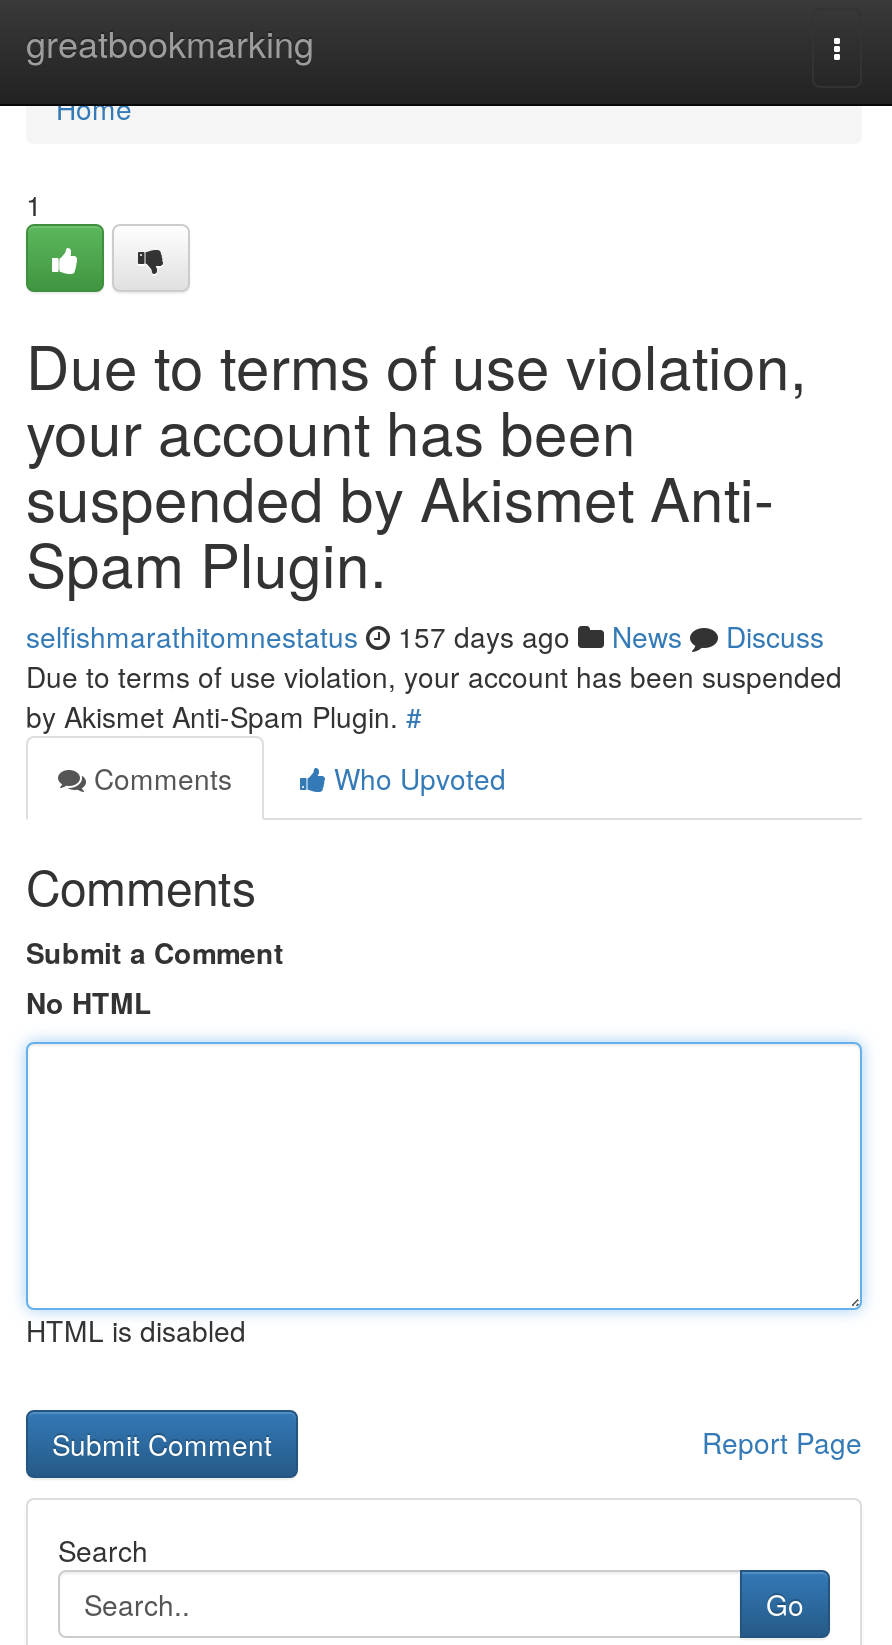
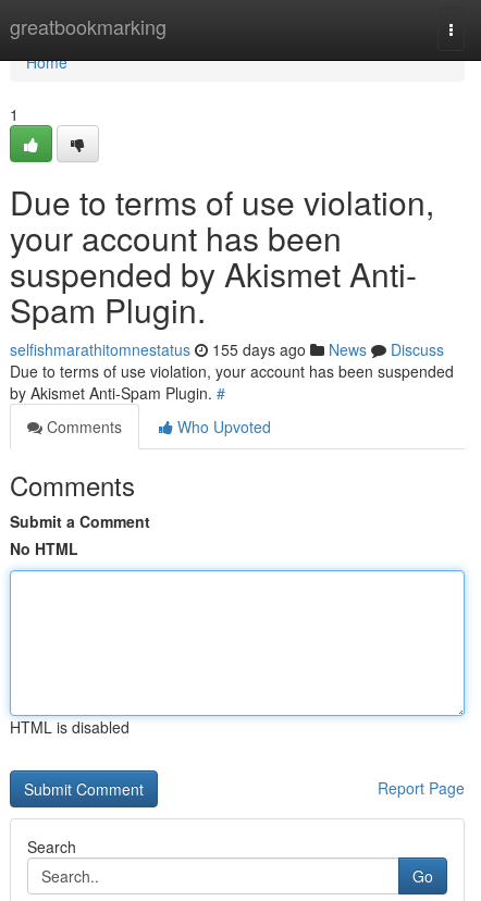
[26,616,824,656] selfishmarathitomnestatus 157 days ago News Discuss -> [10,338,444,360] selfishmarathitomnestatus 155 days ago News Discuss

